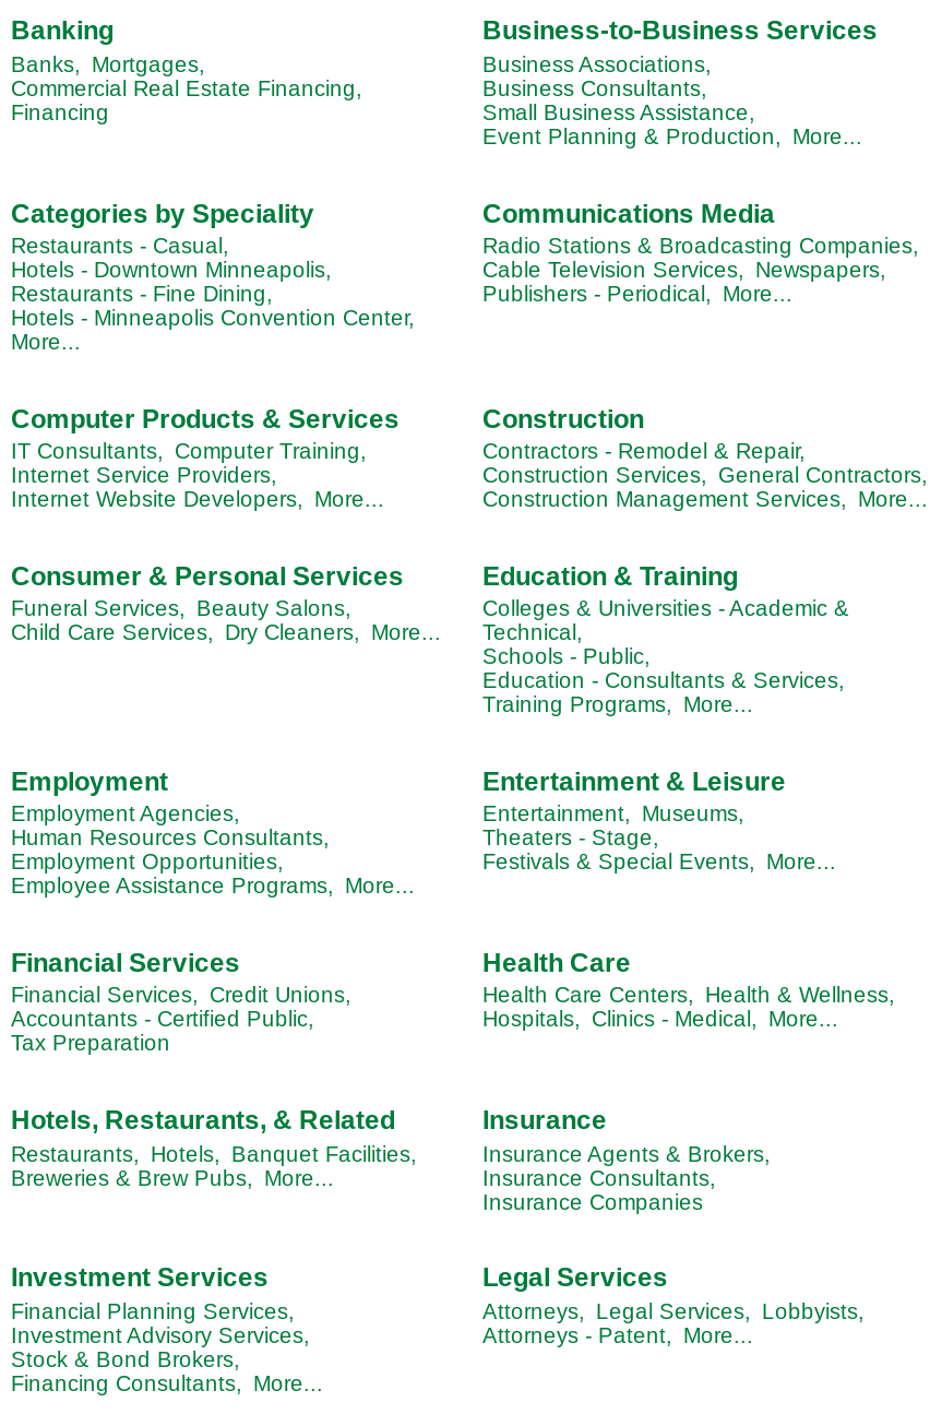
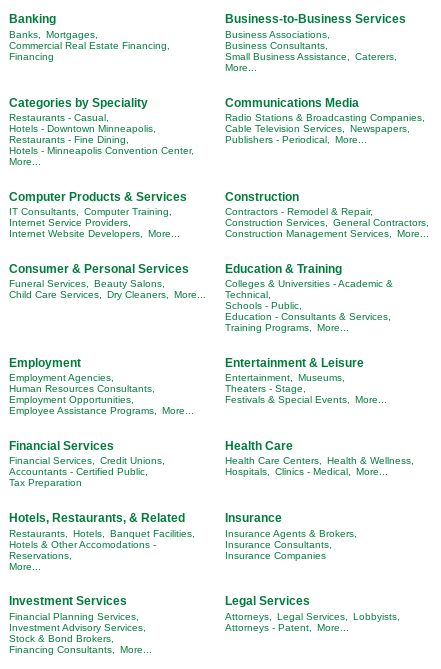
[482,100,862,148] Small Business Assistance, | Event Planning & Production, More... -> [225,51,397,73] Small Business Assistance, Caterers, | More...
[11,1165,334,1189] Breweries & Brew Pubs, More... -> [9,538,156,571] Hotels & Other Accomodations - | Reservations, | More...

